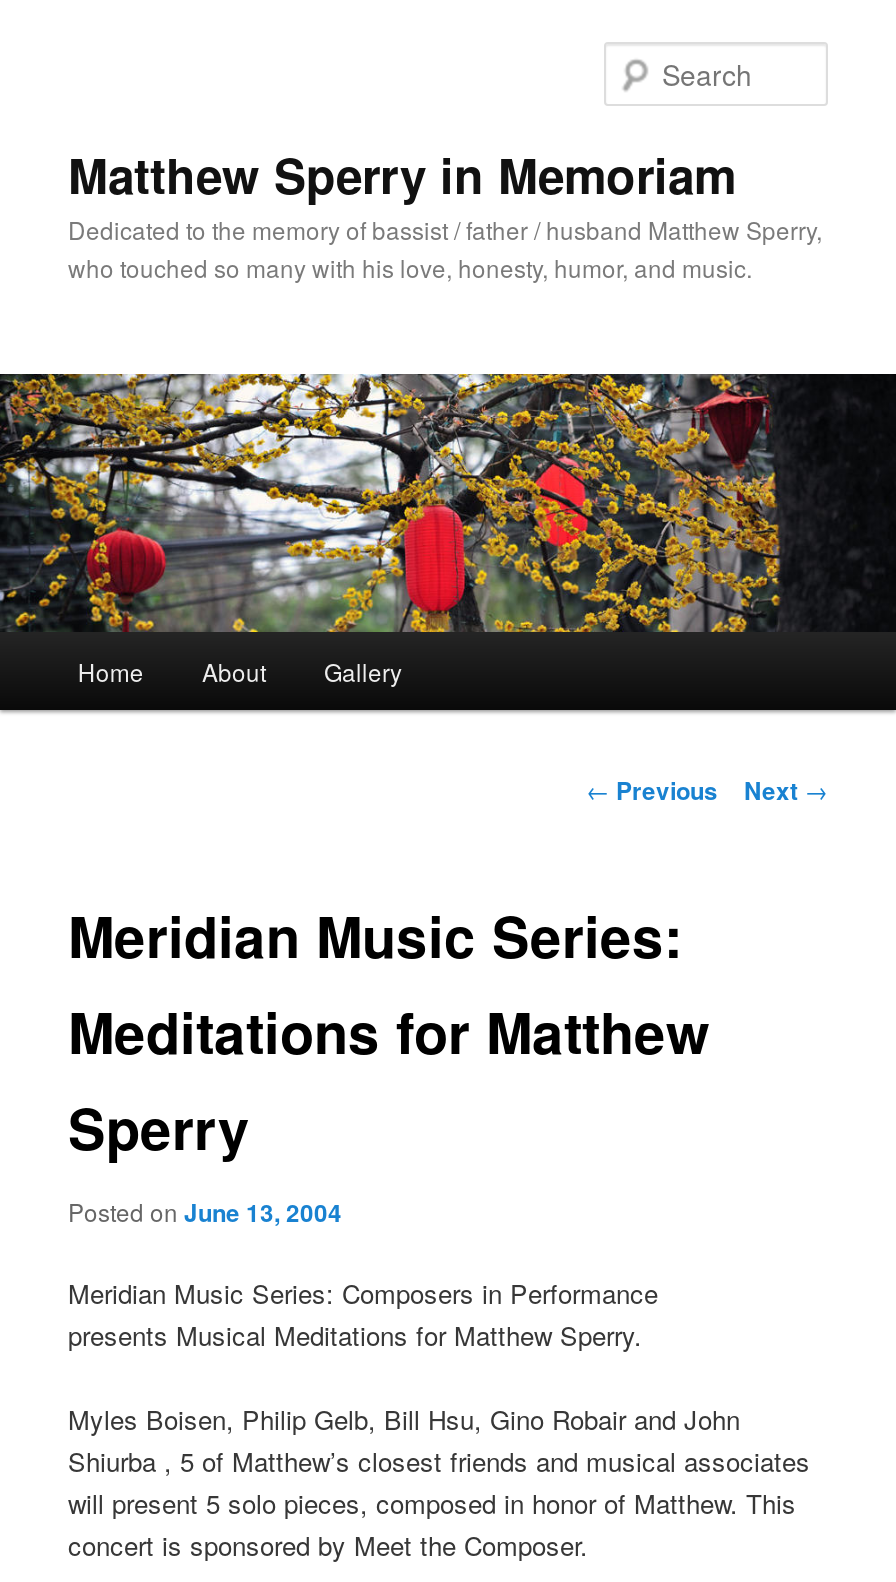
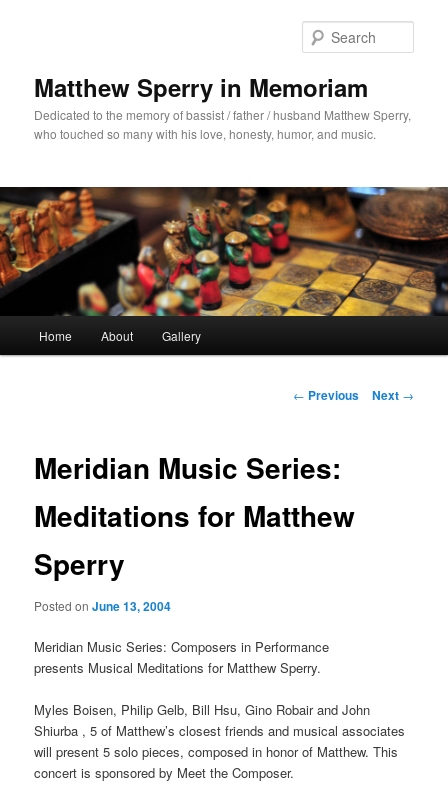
[6,372,890,634] [image] -> [3,186,445,317] [image]

